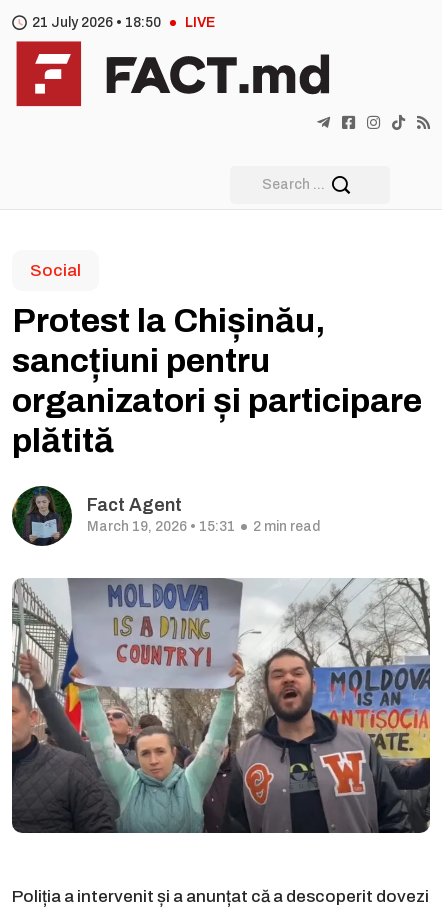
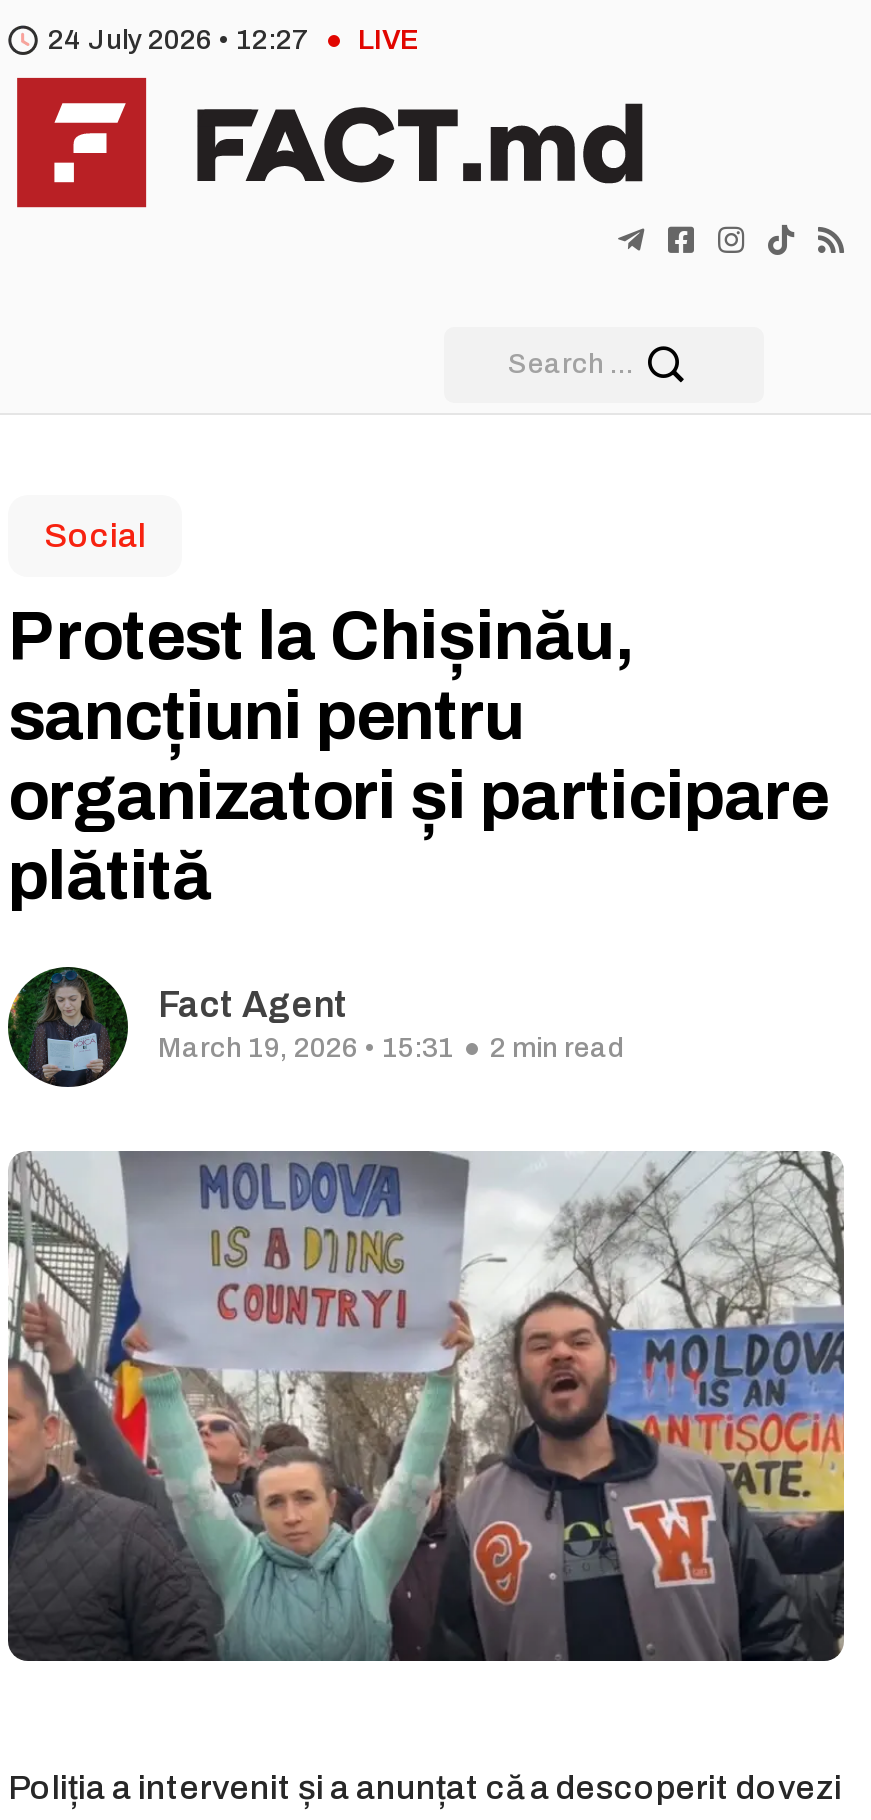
[32,15,215,30] 21 July 2026 • 18 50 LIVE -> [48,25,418,55] 24 July 2026 • 12:27 LIVE

